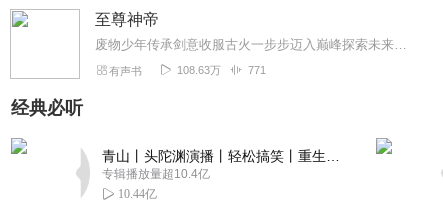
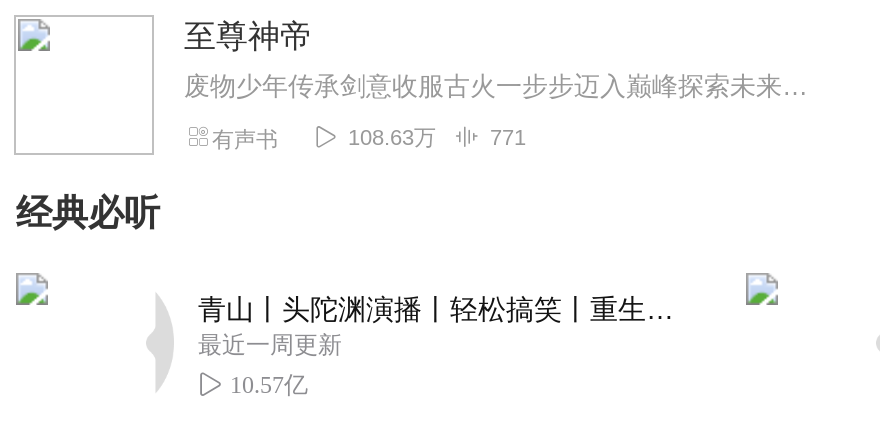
[102,167,210,201] 专辑播放量超10.4亿 | 10.44亿 -> [198,331,342,399] 最近一周更新 | 10.57亿

